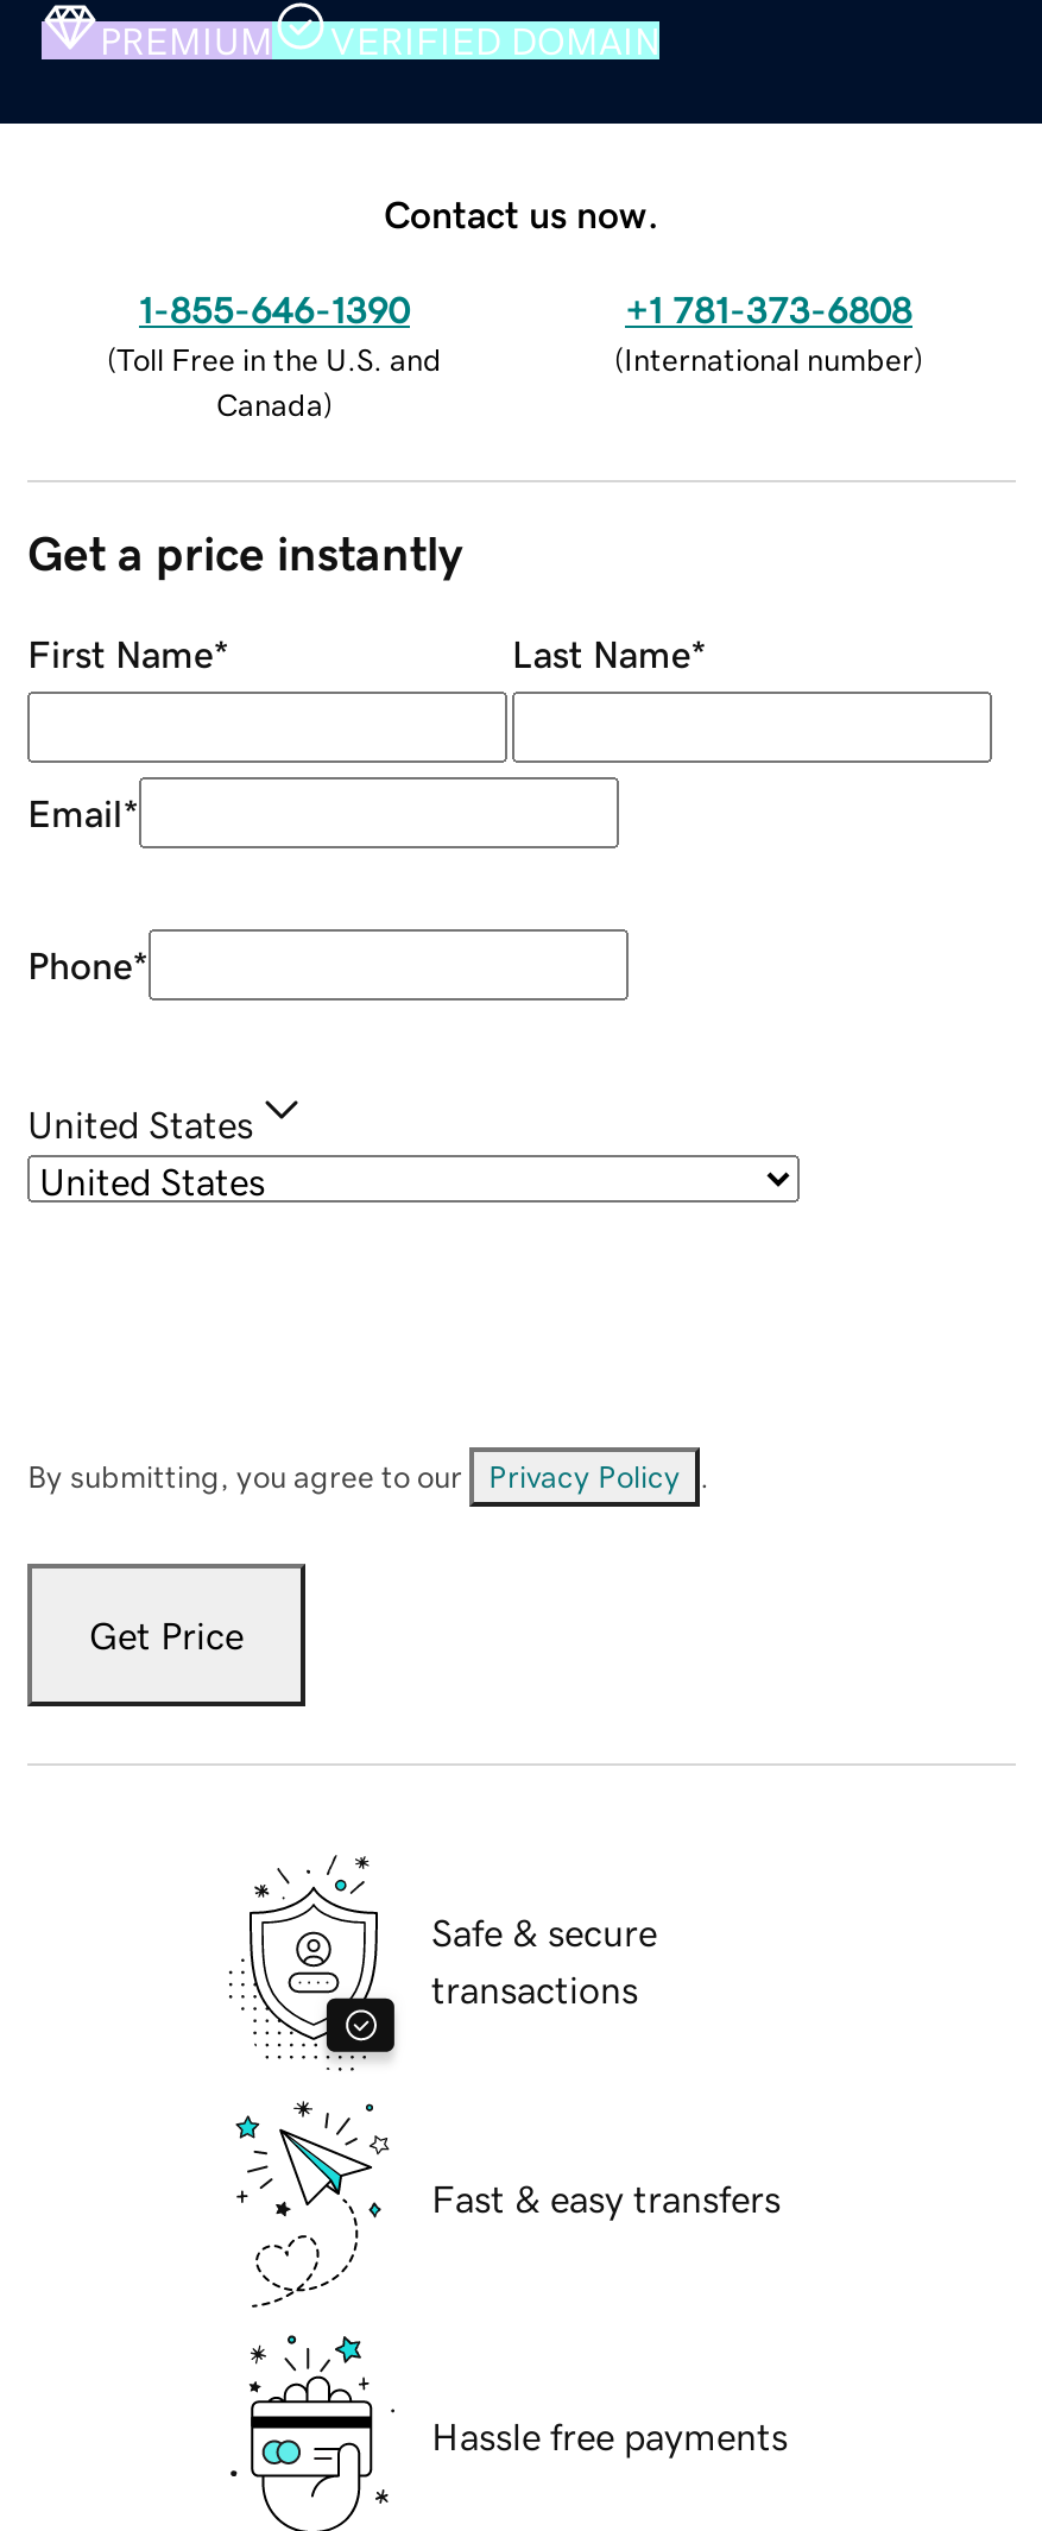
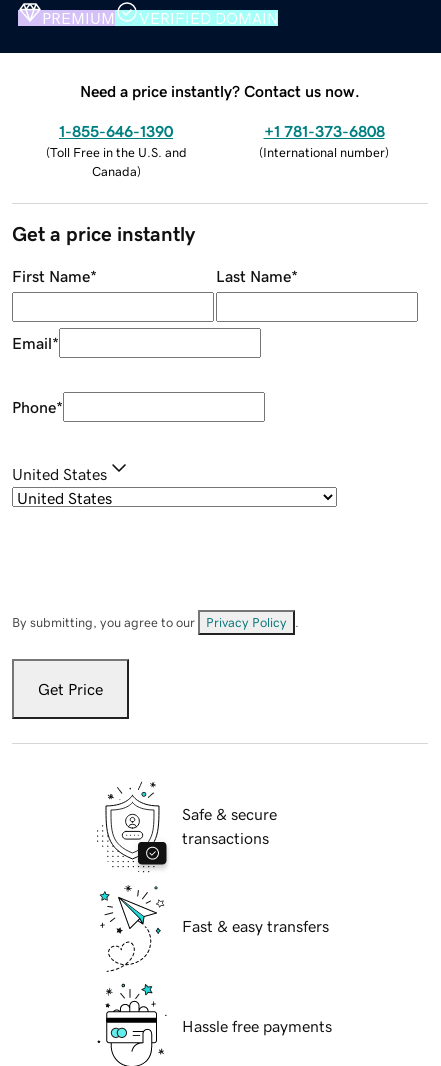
[384,194,659,232] Contact us now. -> [80,83,360,99] Need a price instantly? Contact us now.

